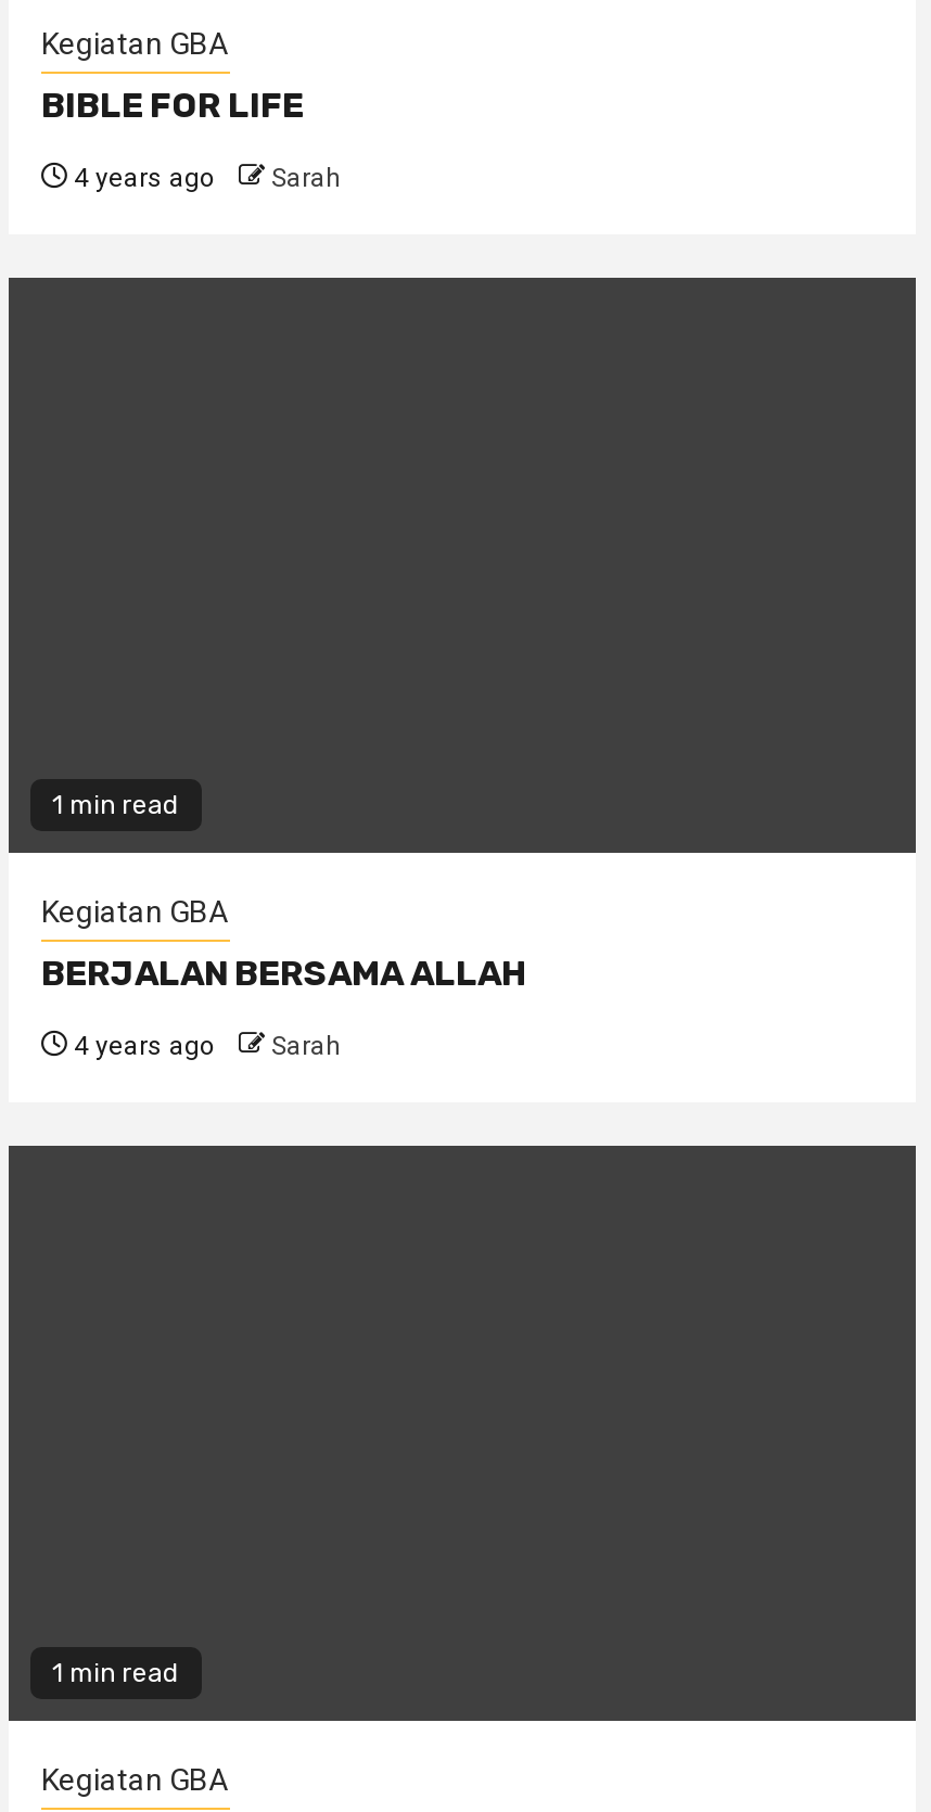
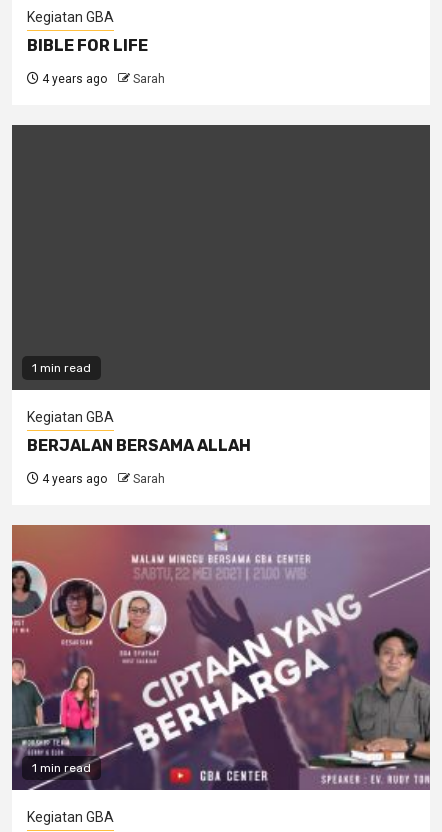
none -> [11,525,431,791] [image]

